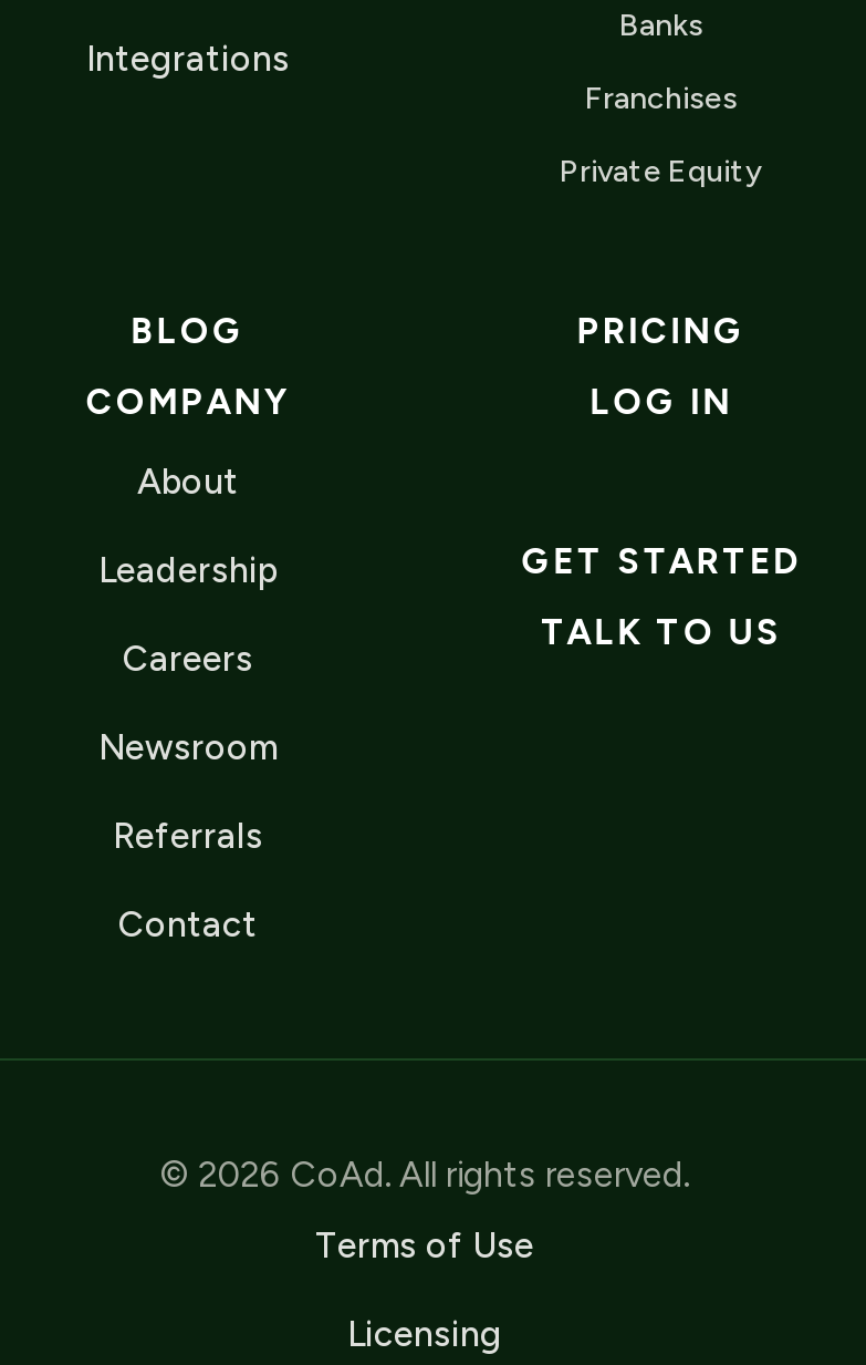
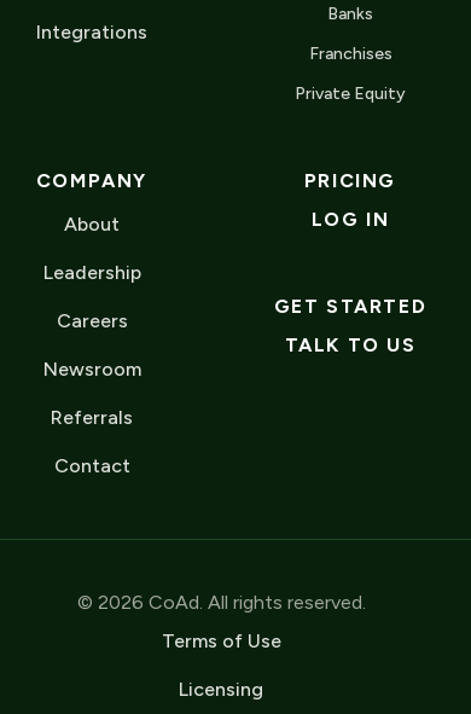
[131,310,245,352] BLOG -> none

